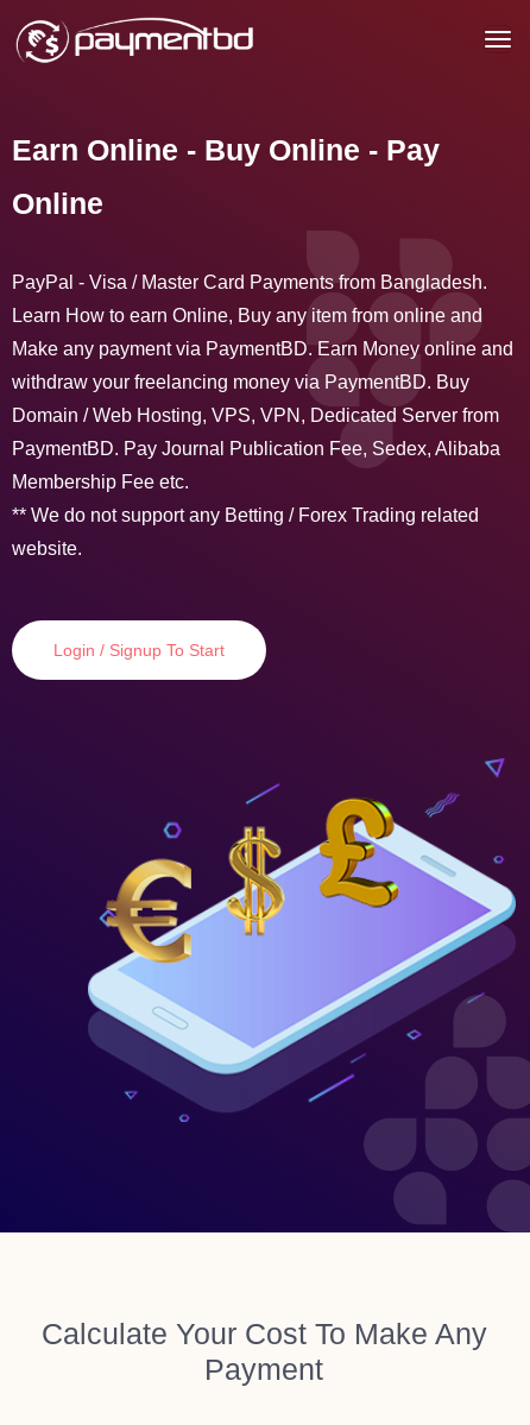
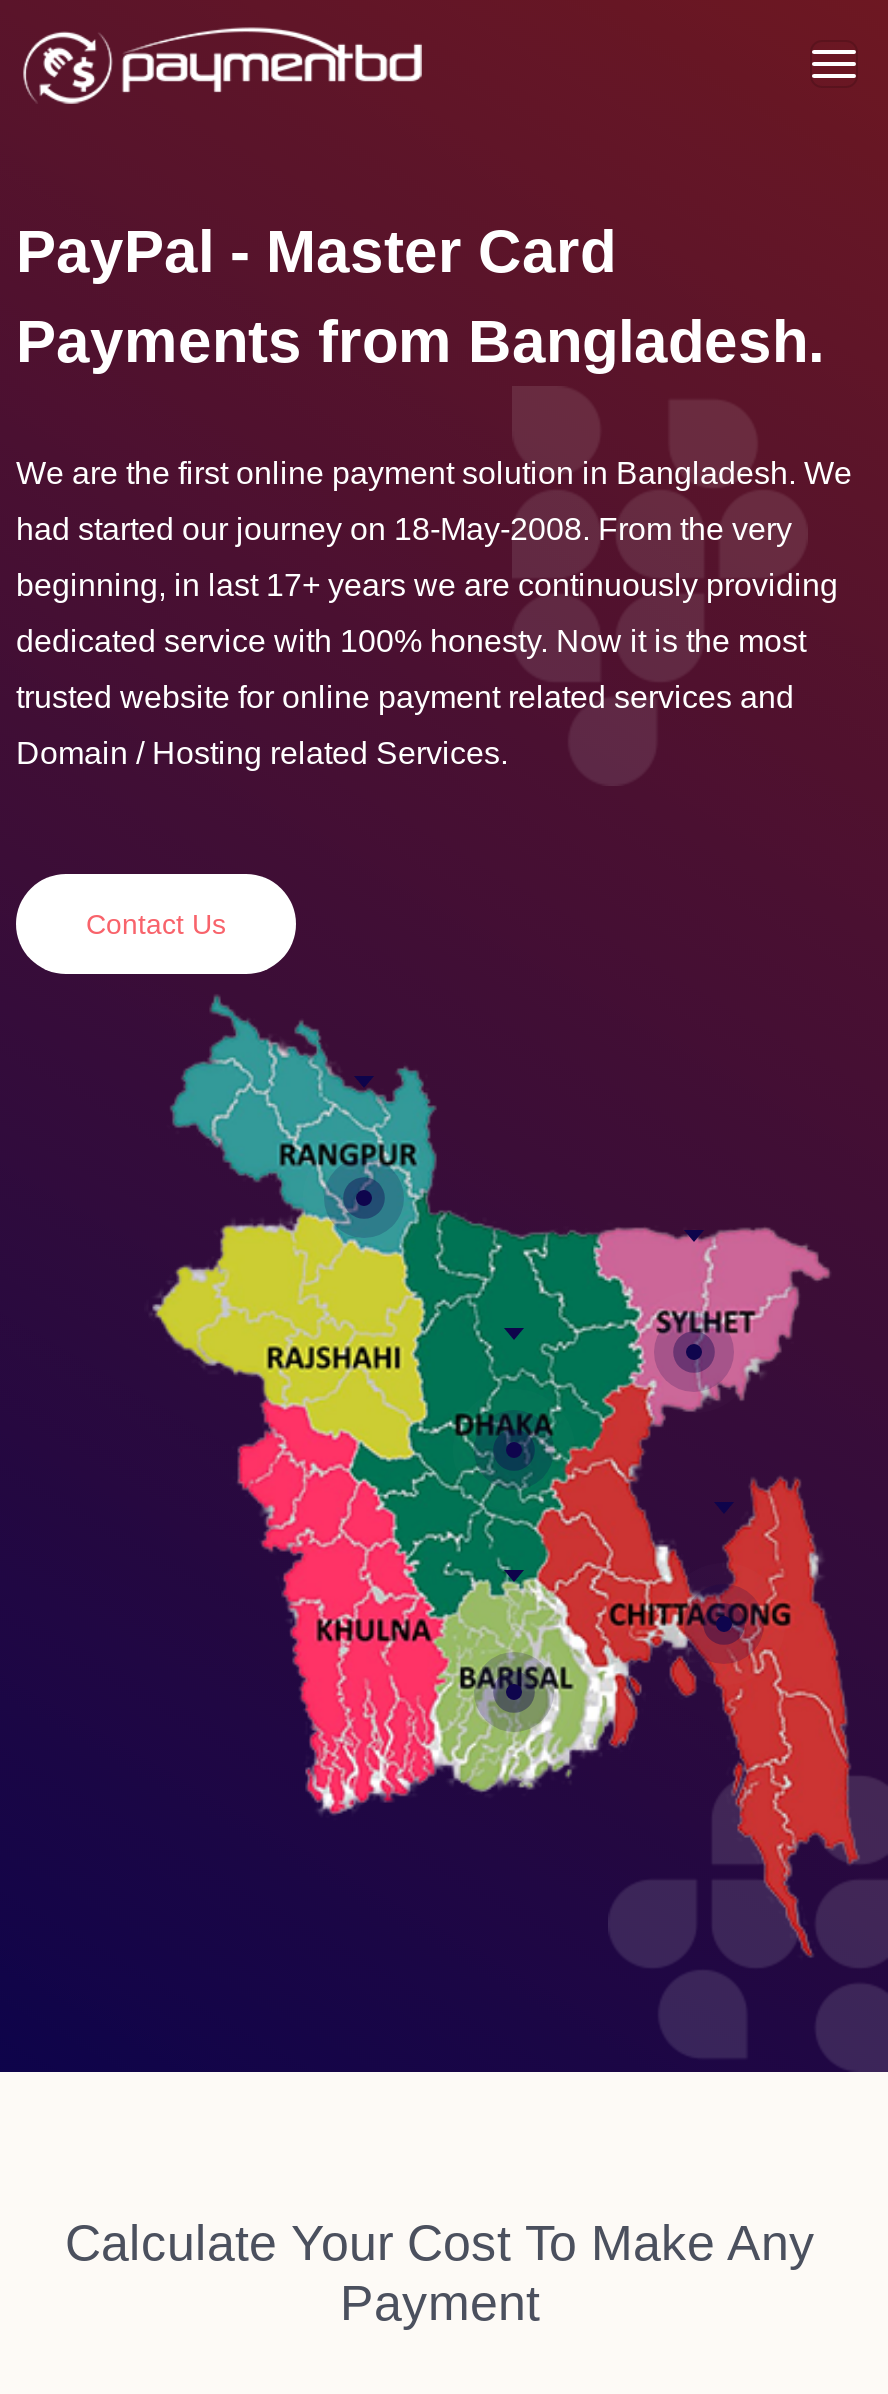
[12,133,513,559] Earn Online - Buy Online - Pay | Online | PayPal - Visa / Master Card Payments from Bangladesh. | Learn How to earn Online, Buy any item from online and | Make any payment via PaymentBD. Earn Money online and | withdraw your freelancing money via PaymentBD. Buy | Domain / Web Hosting, VPS, VPN, Dedicated Server from | PaymentBD. Pay Journal Publication Fee, Sedex, Alibaba | Membership Fee etc. | ** We do not support any Betting / Forex Trading related | website. -> [16,218,852,770] PayPal - Master Card | Payments from Bangladesh. | We are the first online payment solution in Bangladesh. We | had started our journey on 18-May-2008. From the very | beginning, in last 17+ years we are continuously providing | dedicated service with 100% honesty. Now it is the most | trusted website for online payment related services and | Domain / Hosting related Services.
[11,594,517,1162] [image] -> [16,996,864,1958] [image]
[53,641,225,660] Login / Signup To Start -> [86,908,226,940] Contact Us

